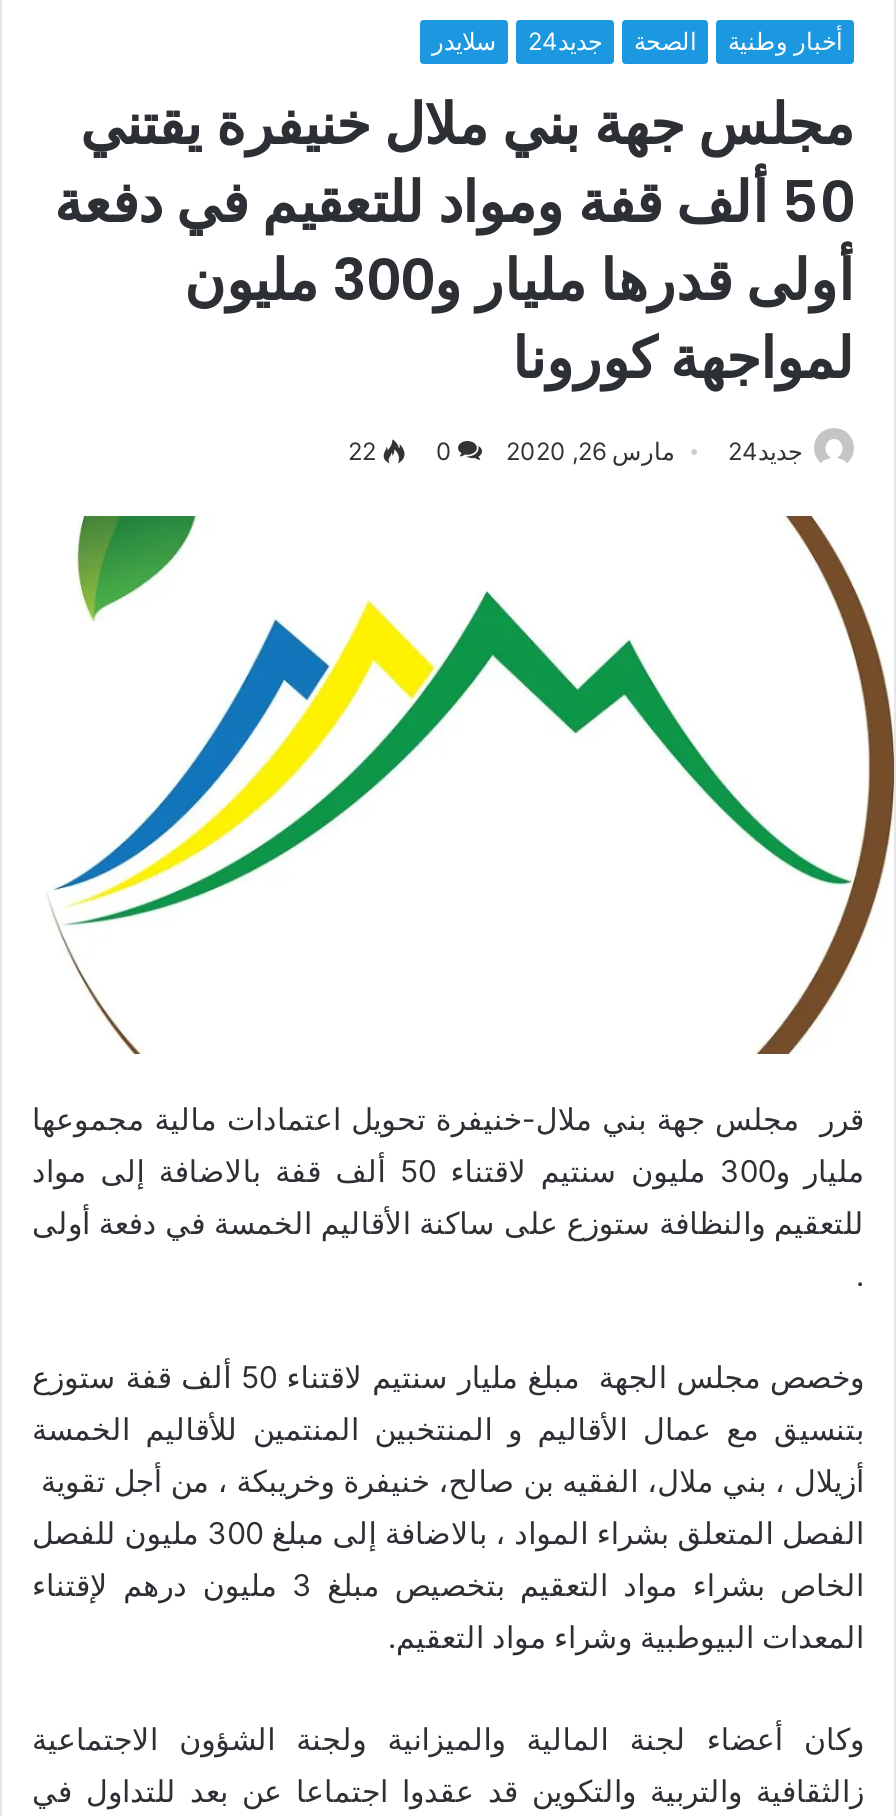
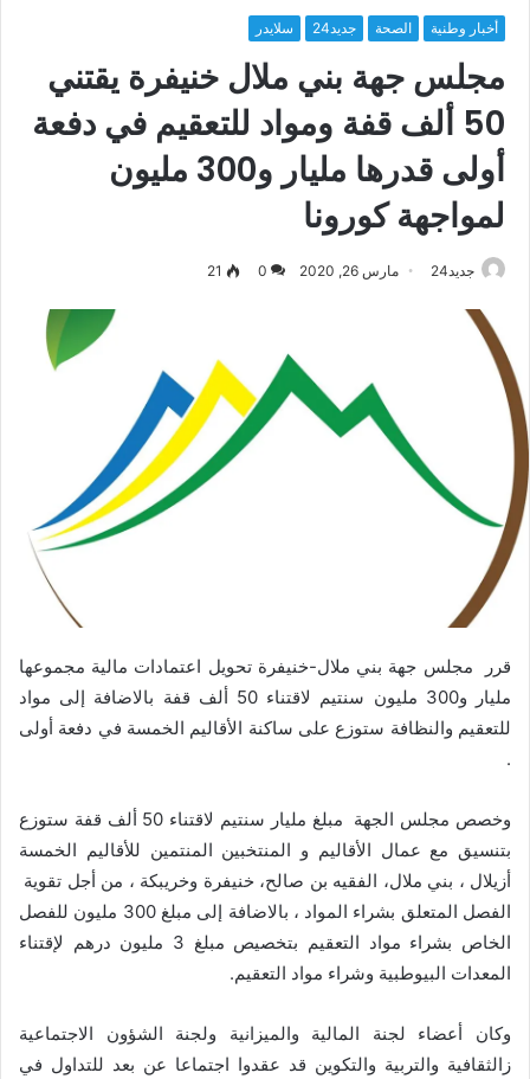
[348,436,452,466] 22 0 -> [207,262,267,280] 21 0

